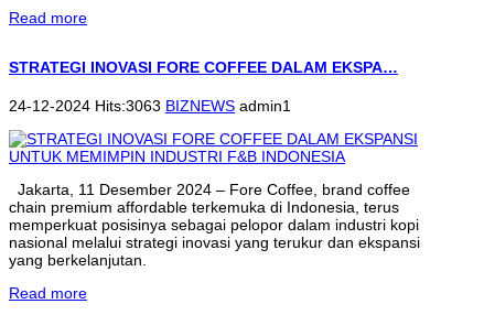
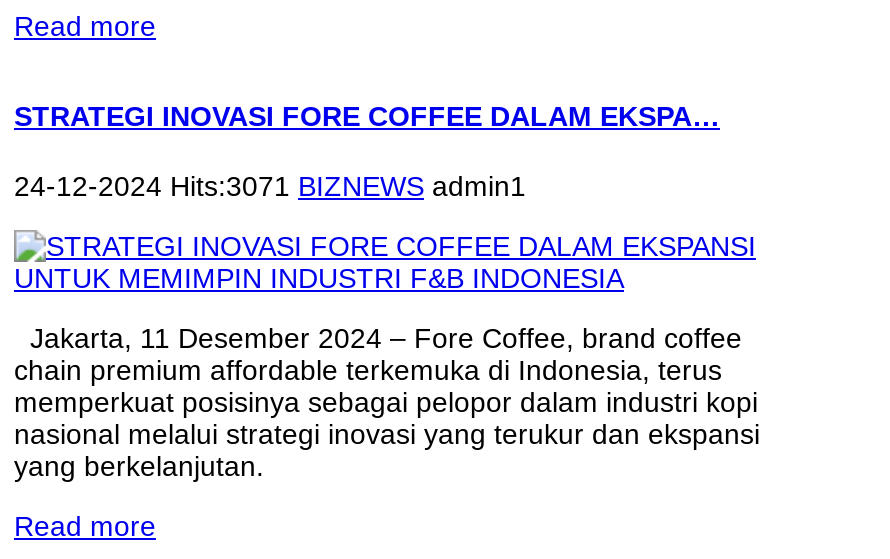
[9,97,291,114] 24-12-2024 Hits:3063 BIZNEWS admin1 -> [14,169,526,201] 24-12-2024 Hits:3071 BIZNEWS admin1

